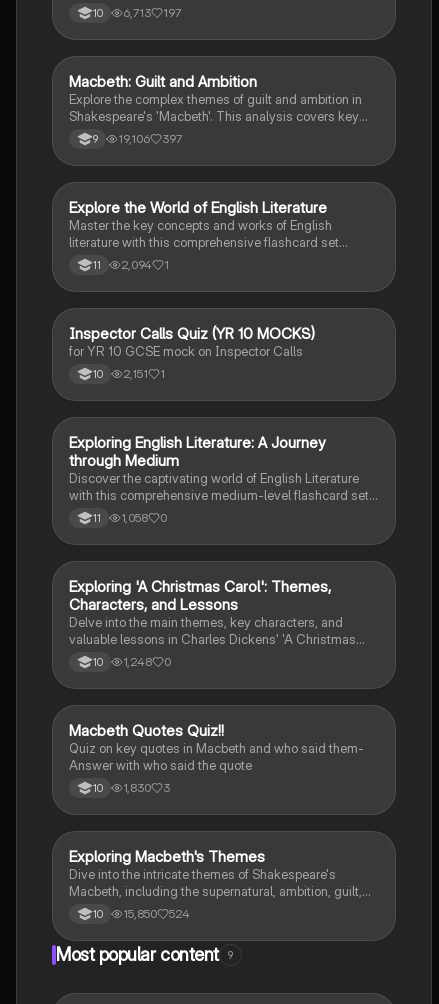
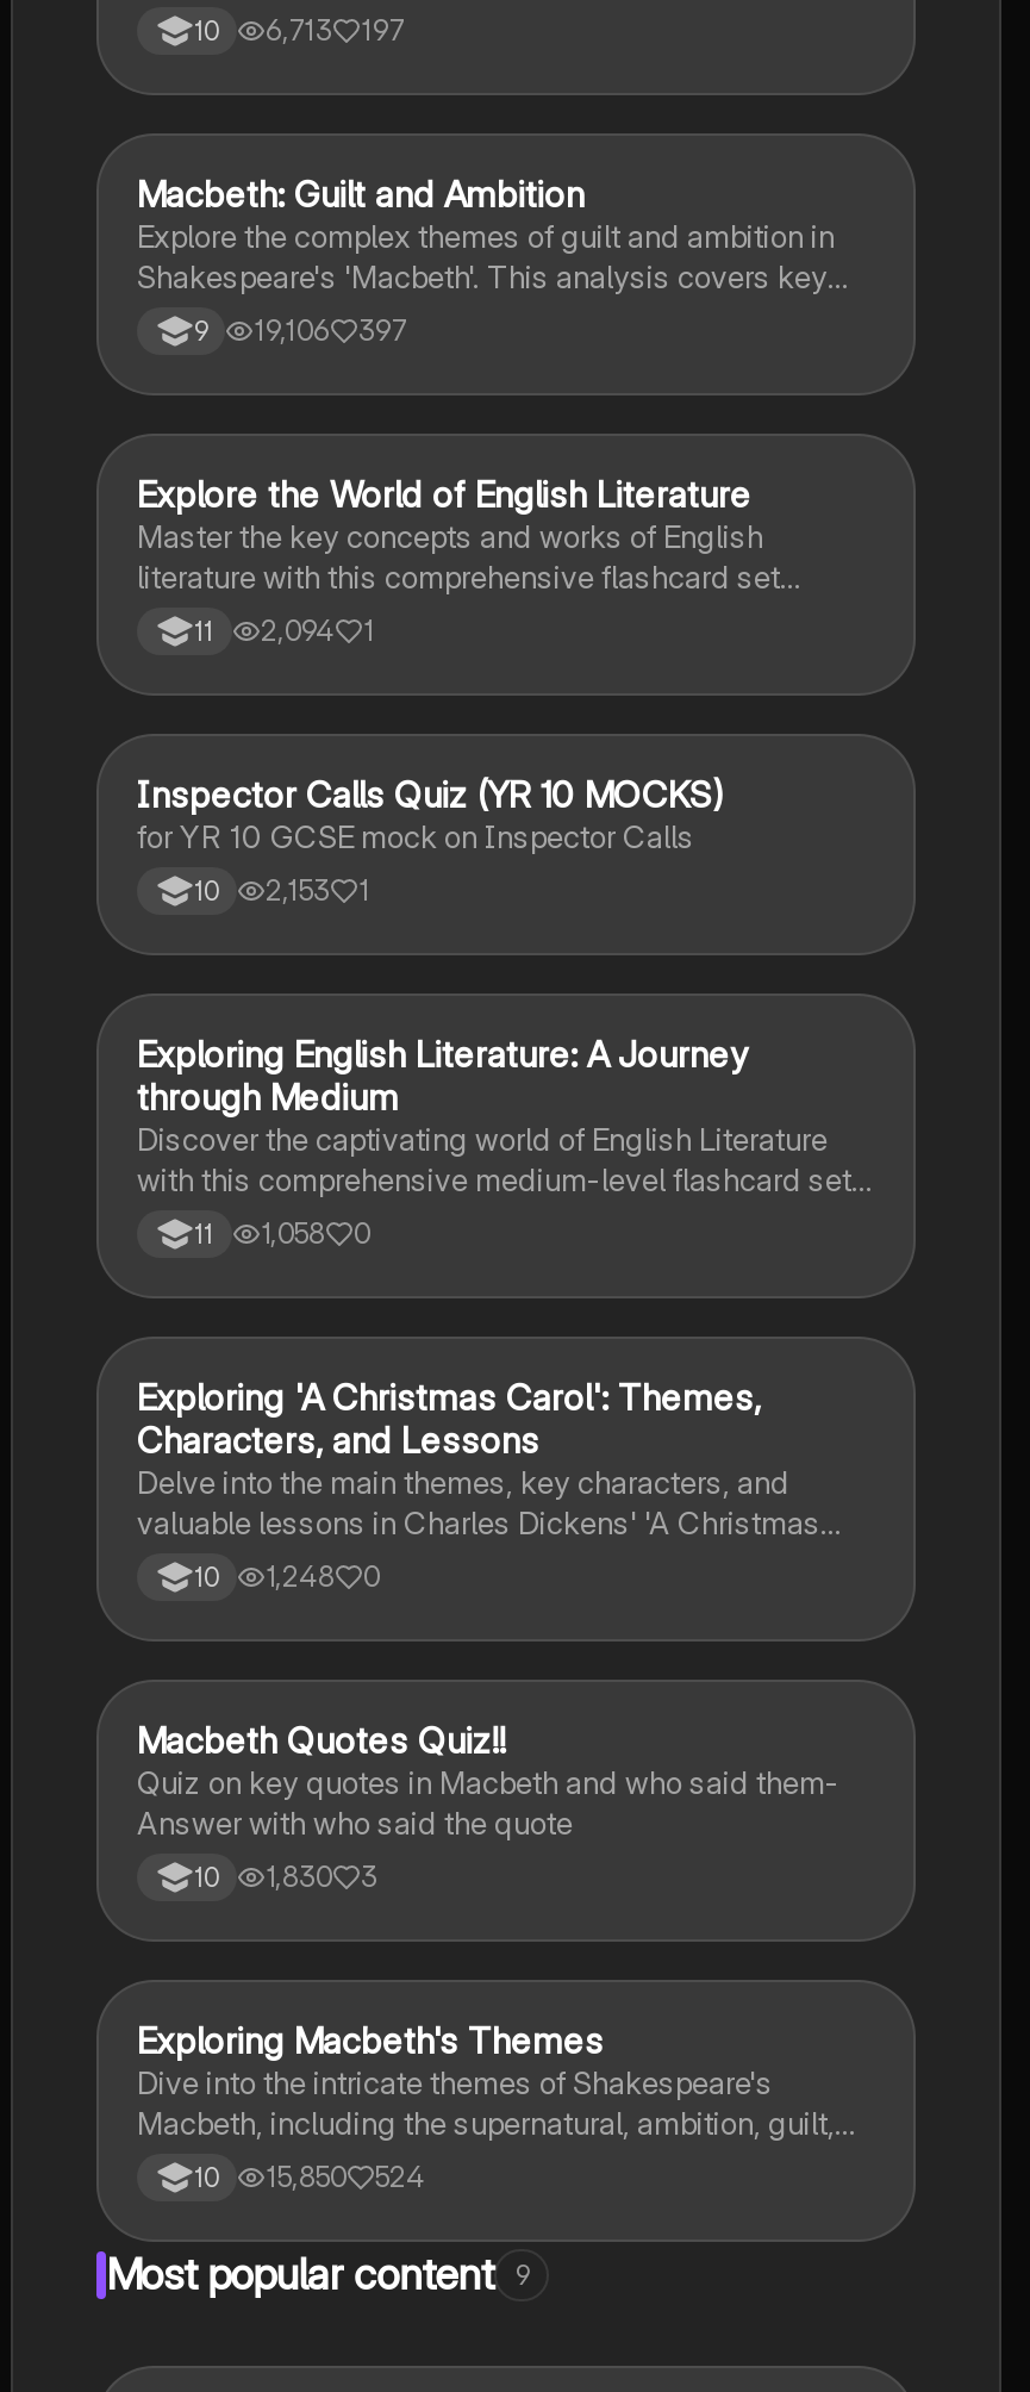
[93,366,165,381] 10 2,151 1 -> [194,872,370,908] 10 2,153 1

